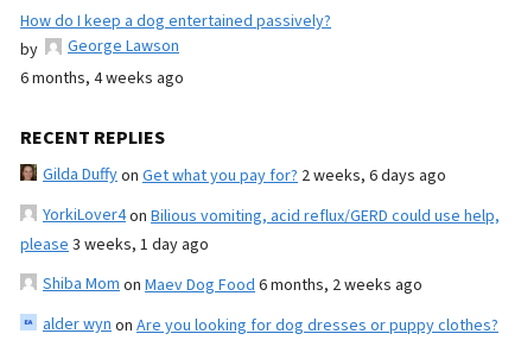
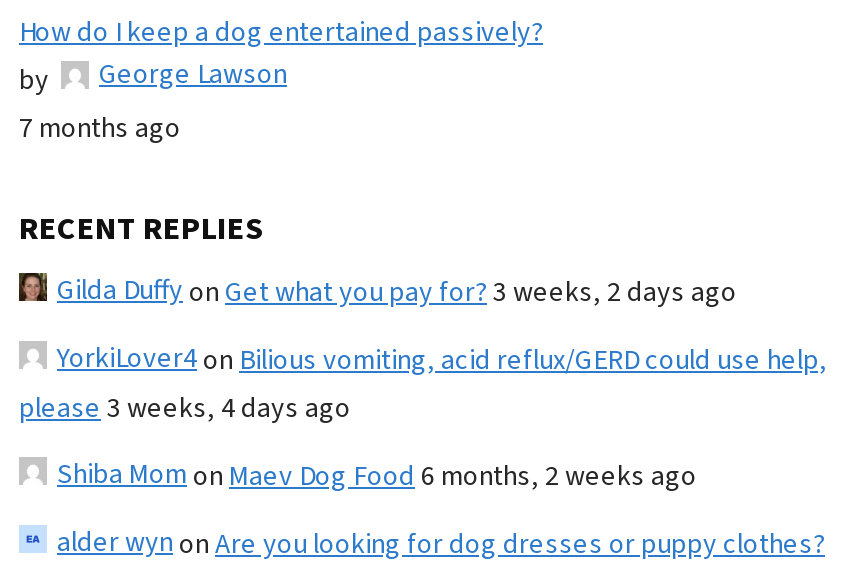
[20,66,184,90] 6 months, 4 weeks ago -> [19,108,181,148] 7 months ago
[43,163,446,187] Gilda Duffyon Get what you pay for? 2 weeks, 6 days ago -> [57,270,737,312] Gilda Duffyon Get what you pay for? 3 weeks, 2 days ago
[20,233,209,256] please 3 weeks, 1 day ago -> [19,388,351,428] please 3 weeks, 4 days ago

